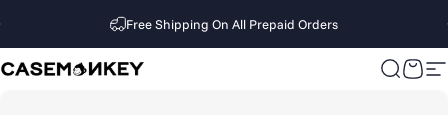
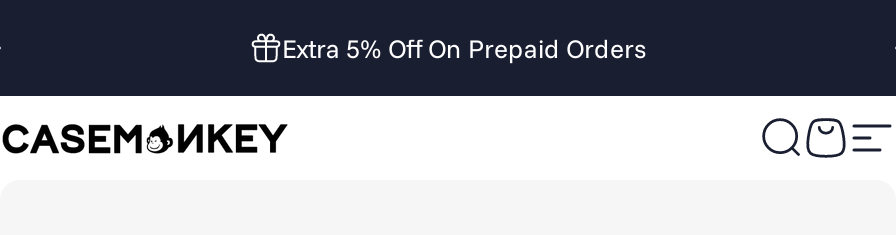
[126,16,338,32] Free Shipping On All Prepaid Orders -> [282,32,646,64] Extra 5% Off On Prepaid Orders

